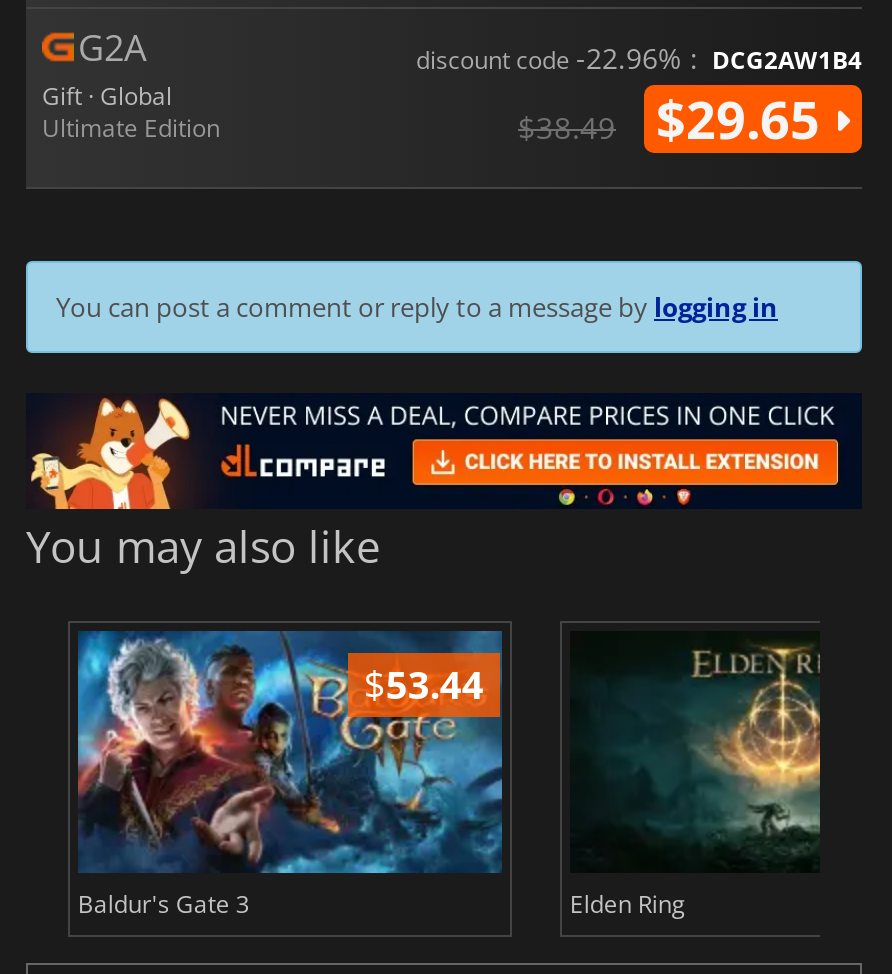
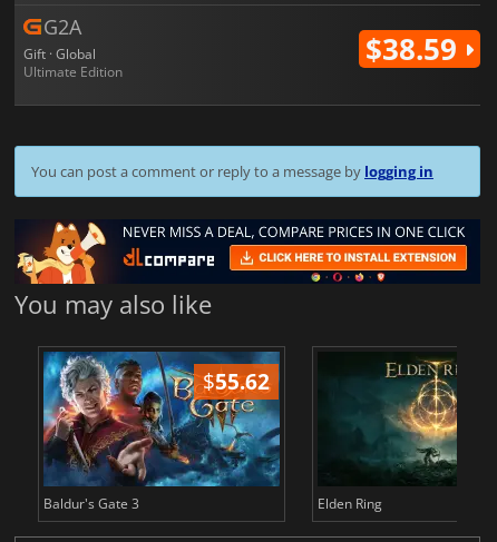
[416,40,862,156] discount code -22.96% : DCG2AW1B4 | $38.49 | $29.65 -> [366,29,465,69] $38.59
[364,657,484,711] $53.44 -> [203,366,270,396] $55.62

